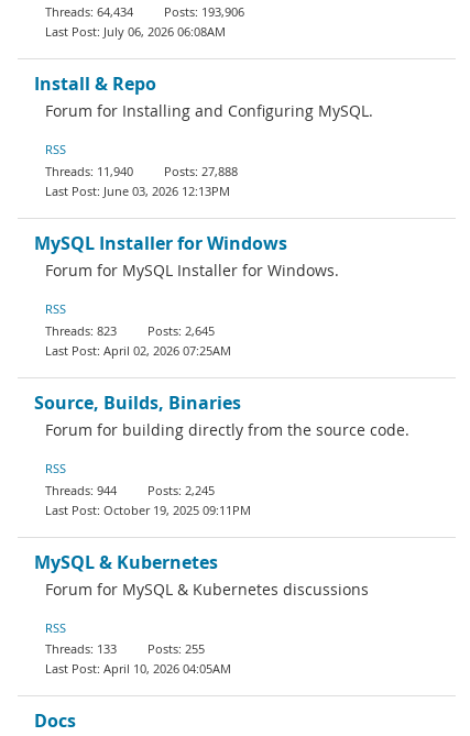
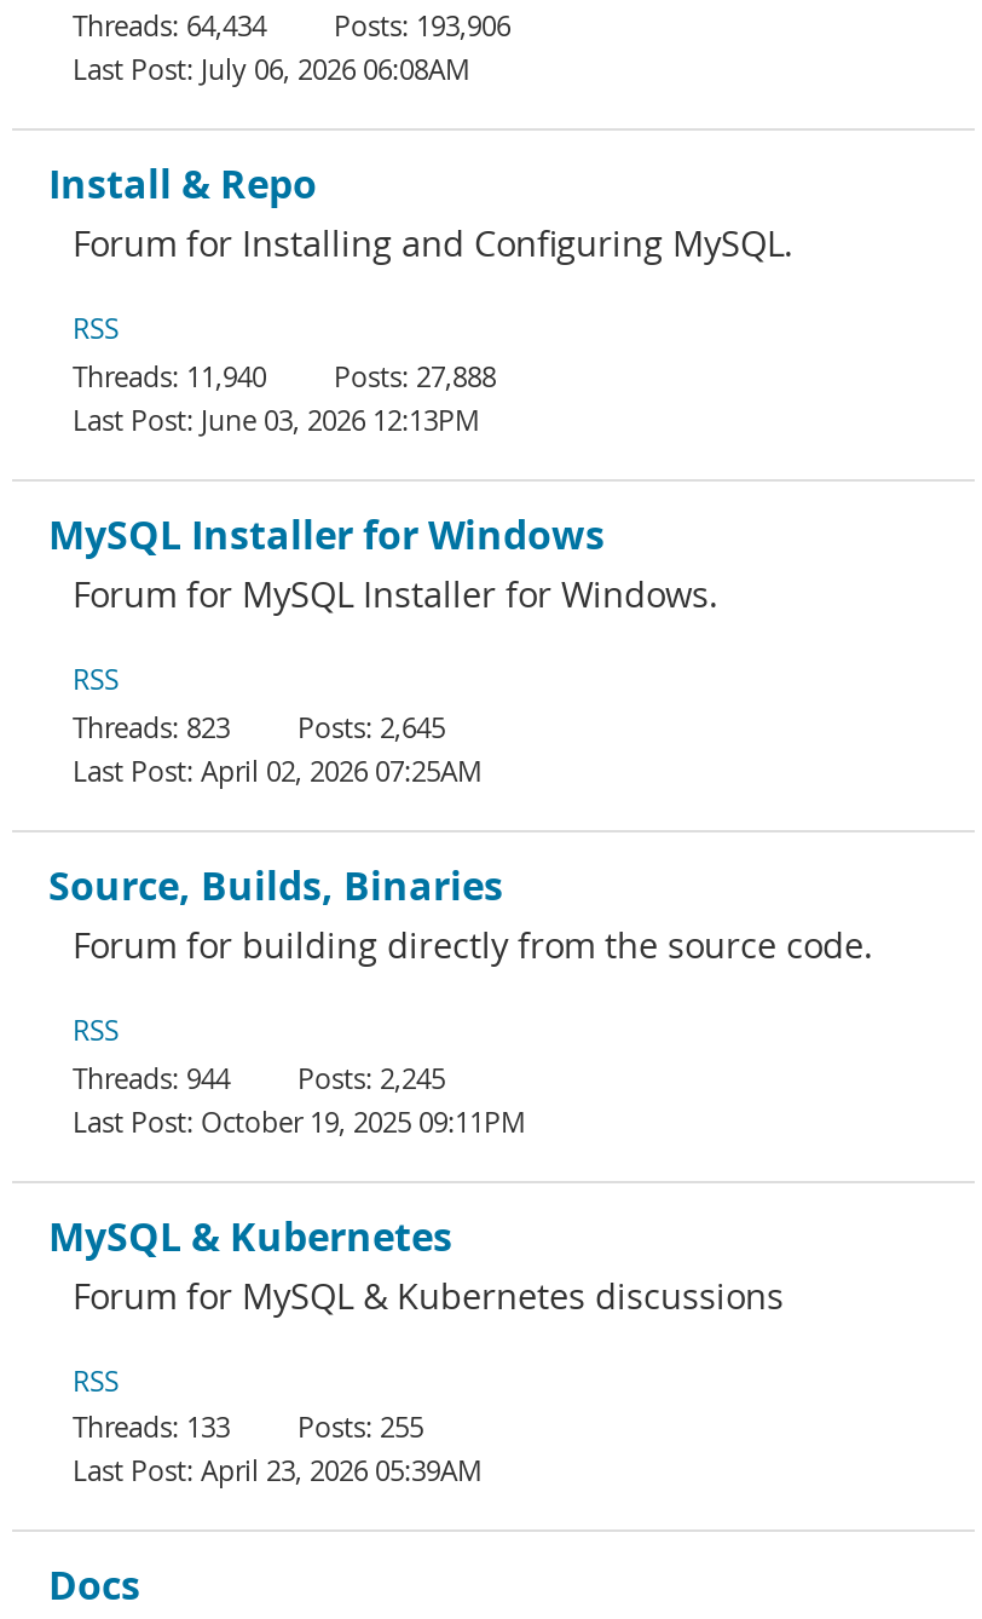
[103,661,231,677] April 10, 2026 04:05AM -> [201,1453,481,1490] April 23, 2026 05:39AM

